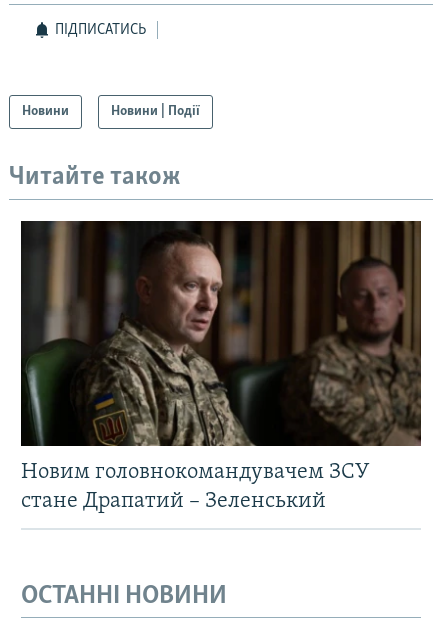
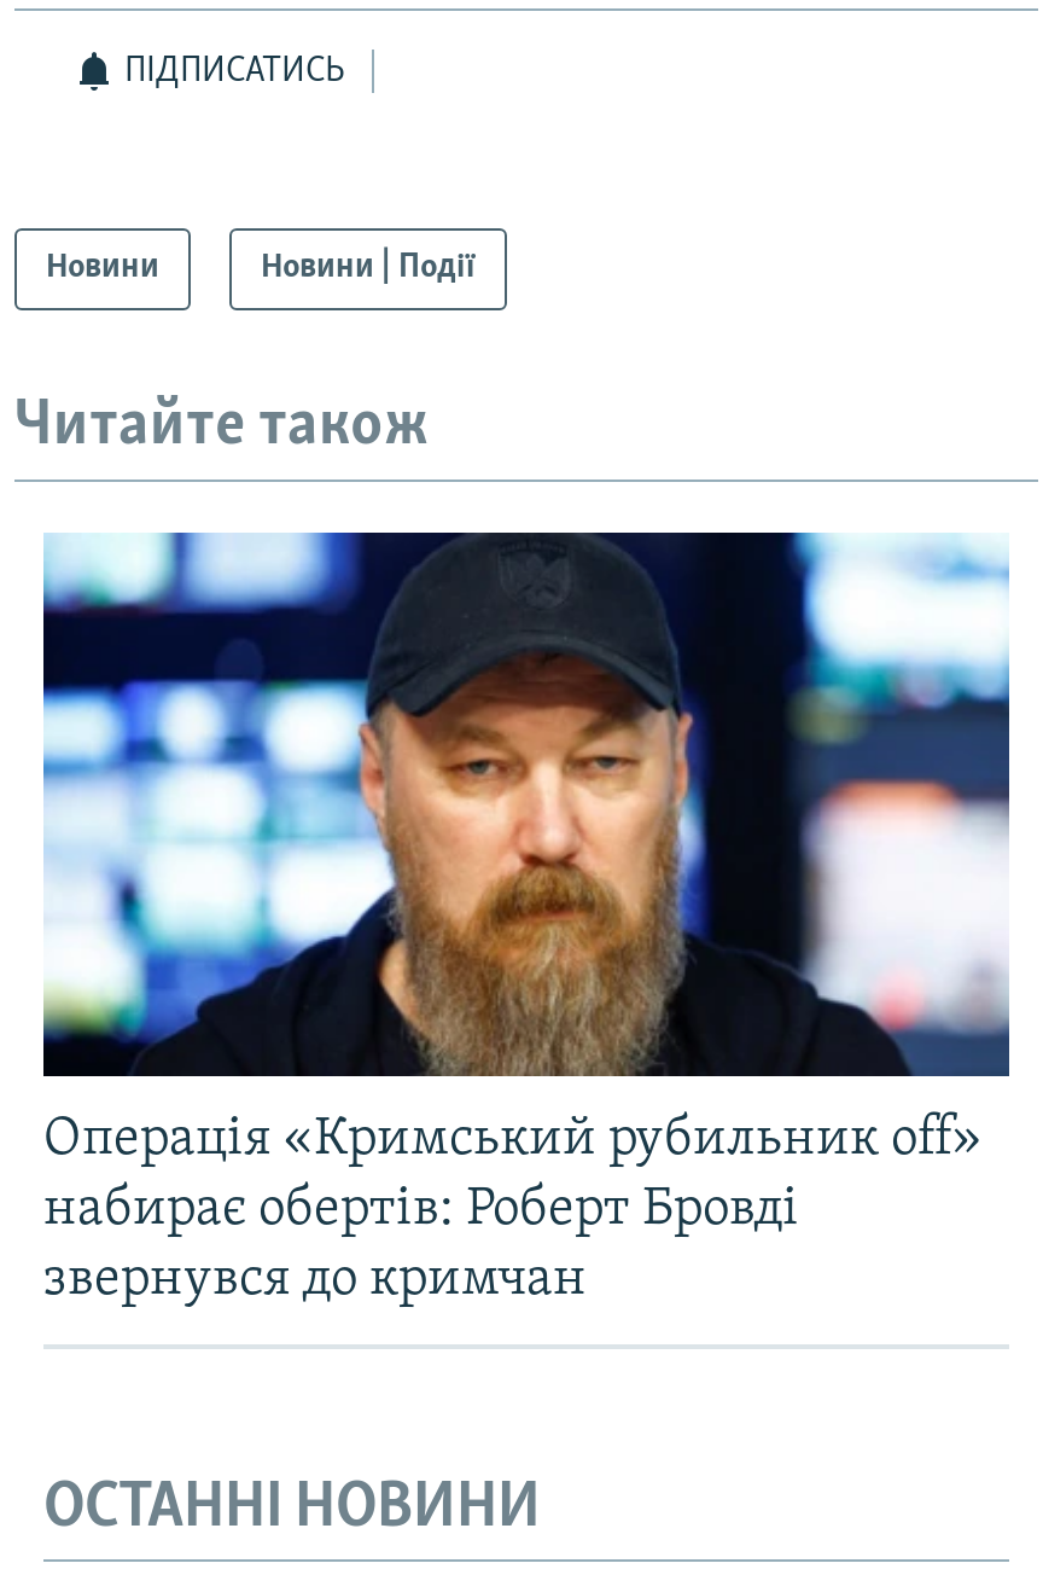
[20,220,422,513] [image] | Новим головнокомандувачем ЗСУ | стане Драпатий – Зеленський -> [41,530,1012,1307] [image] | Операція «Кримський рубильник off» | набирає обертів: Роберт Бровді | звернувся до кримчан

